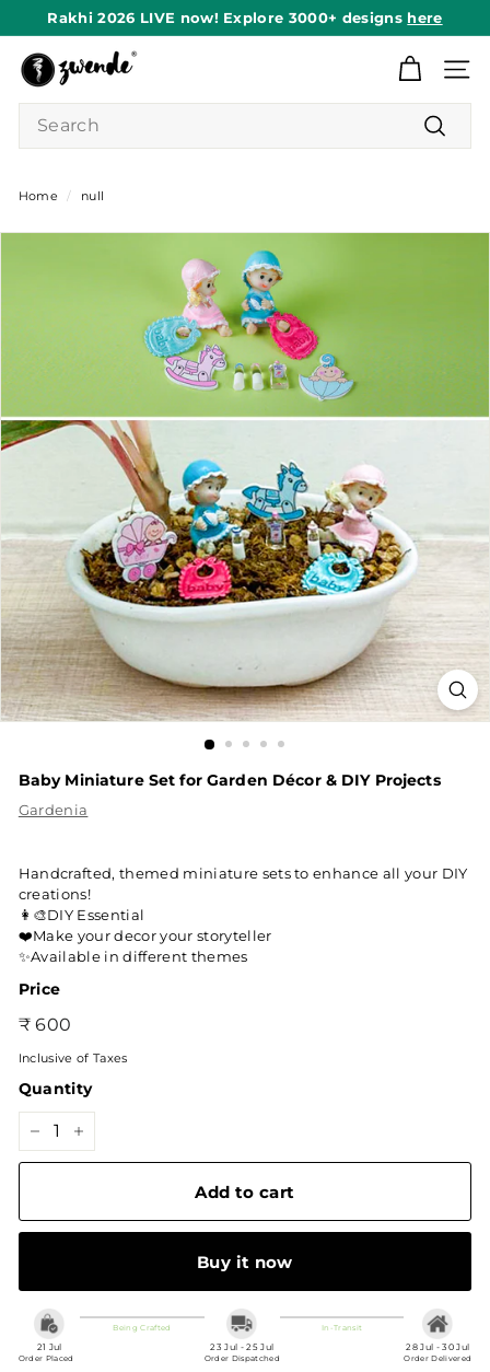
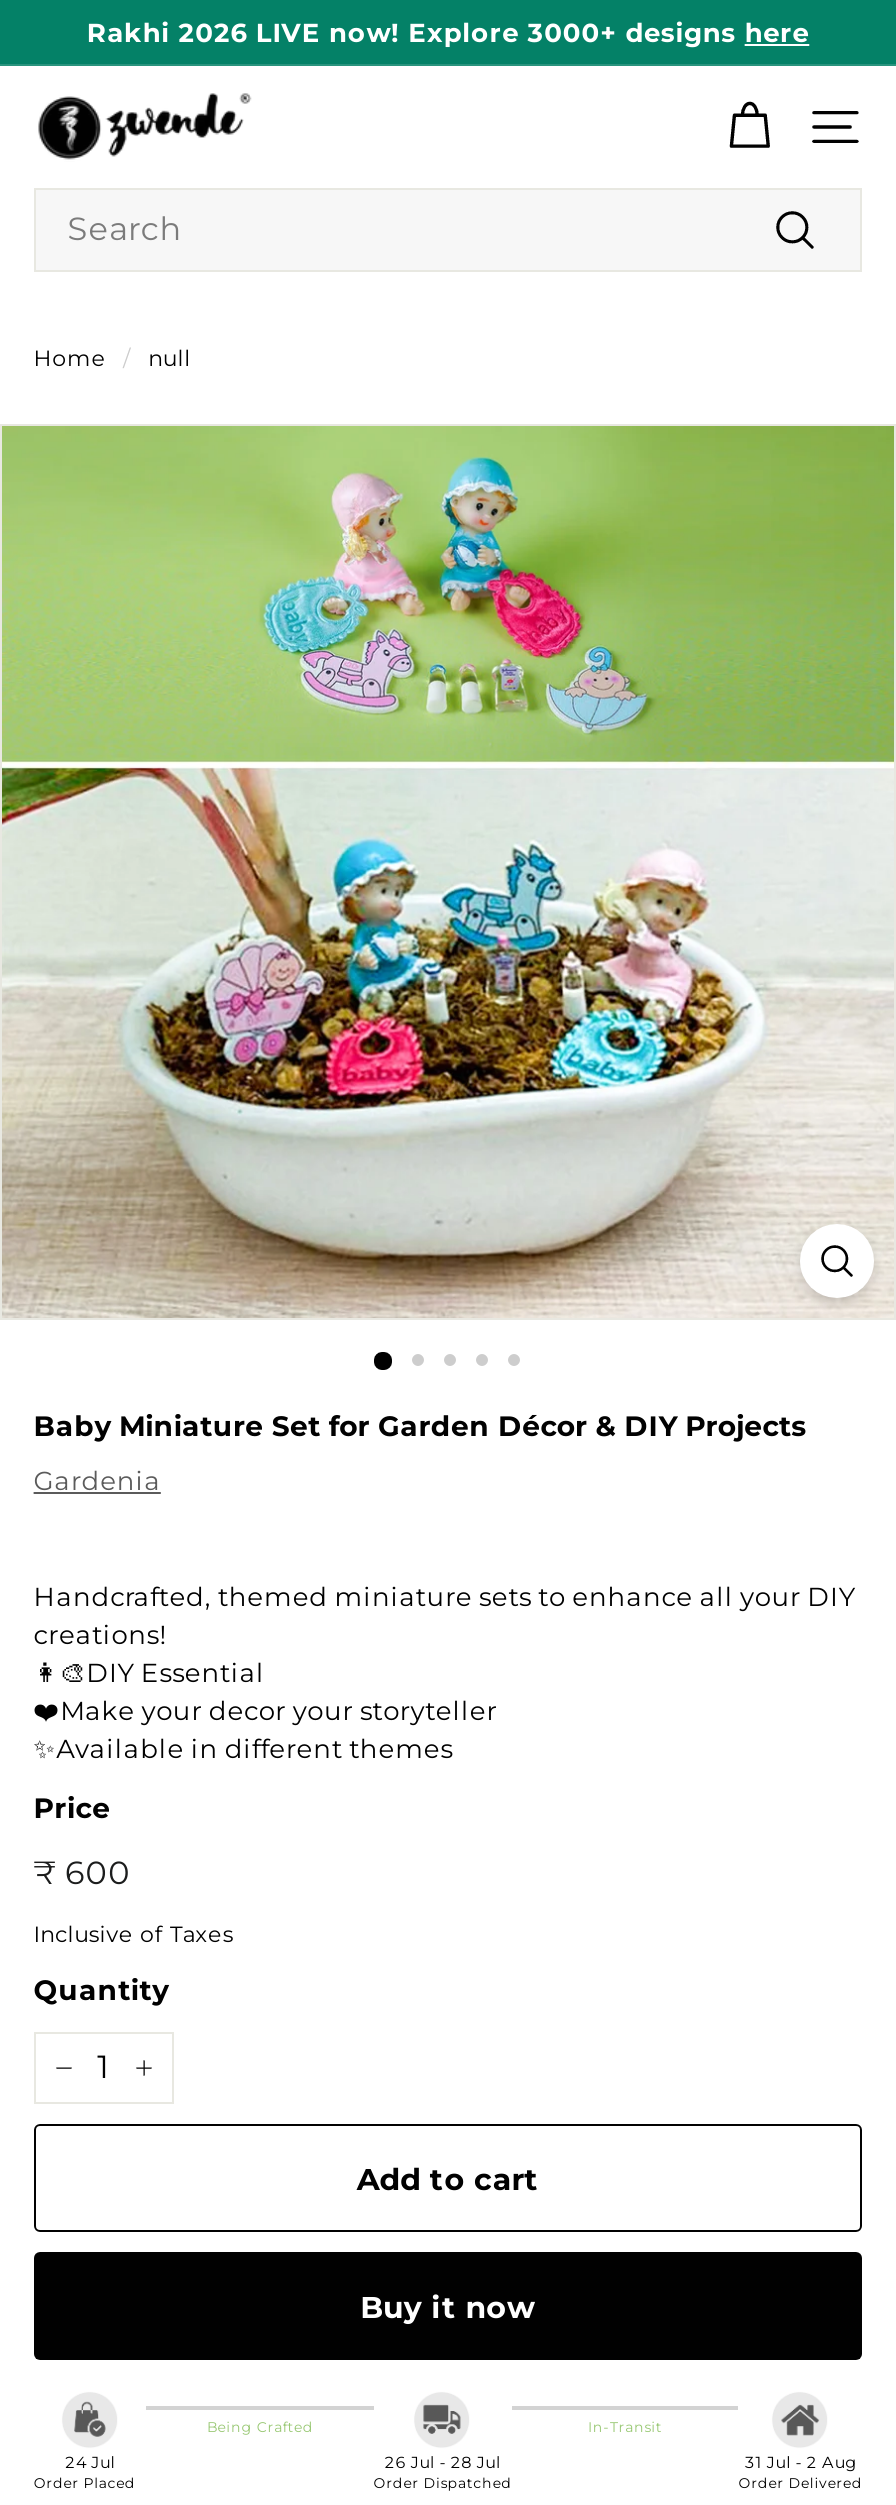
[37,1342,62,1353] 21 Jul -> [65,2453,115,2473] 24 Jul
[210,1342,274,1353] 23 Jul - 25 Jul -> [385,2453,501,2473] 26 Jul - 28 Jul
[406,1342,469,1353] 28 Jul - 30 Jul -> [745,2453,856,2473] 31 Jul - 2 Aug

